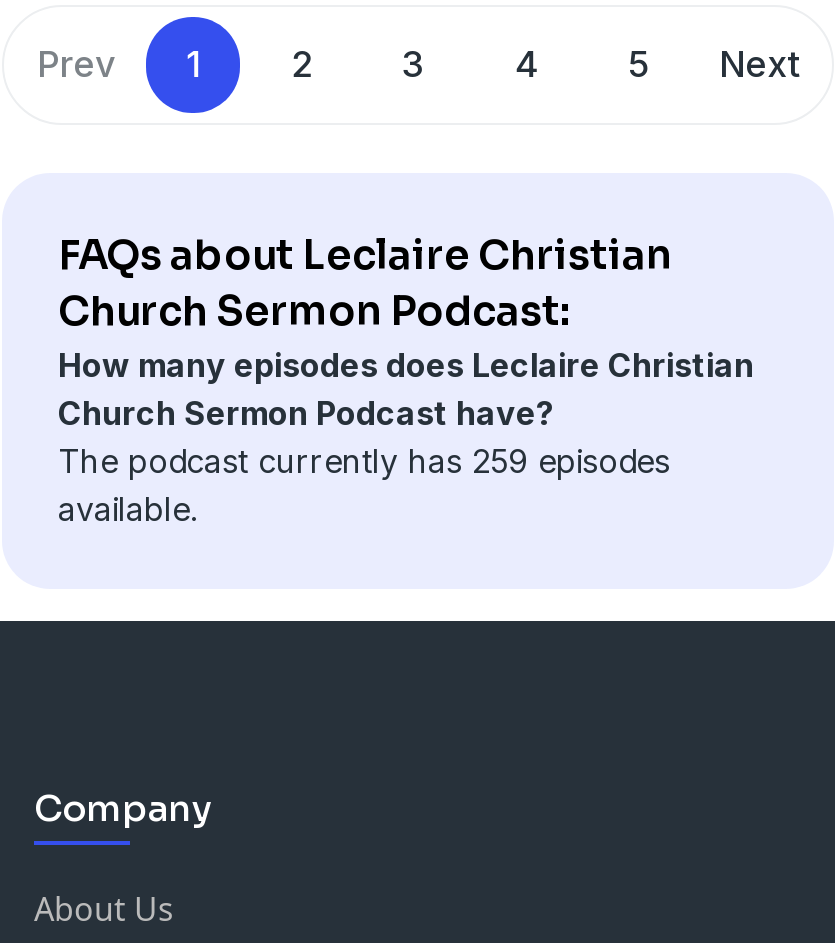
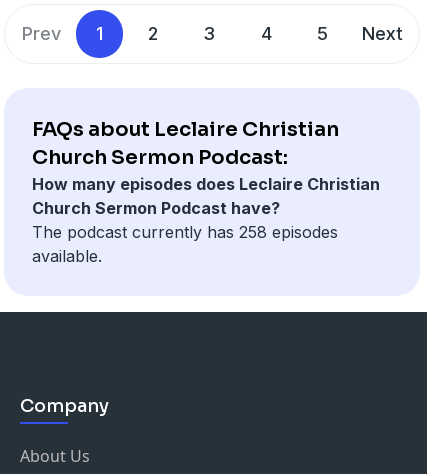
[58,441,670,481] The podcast currently has 259 episodes -> [32,222,338,242] The podcast currently has 258 episodes

